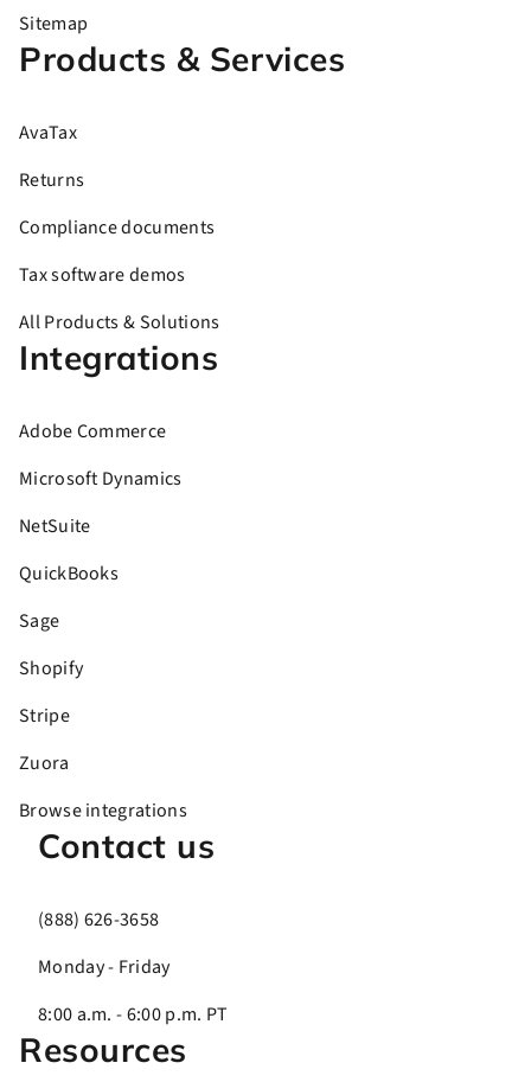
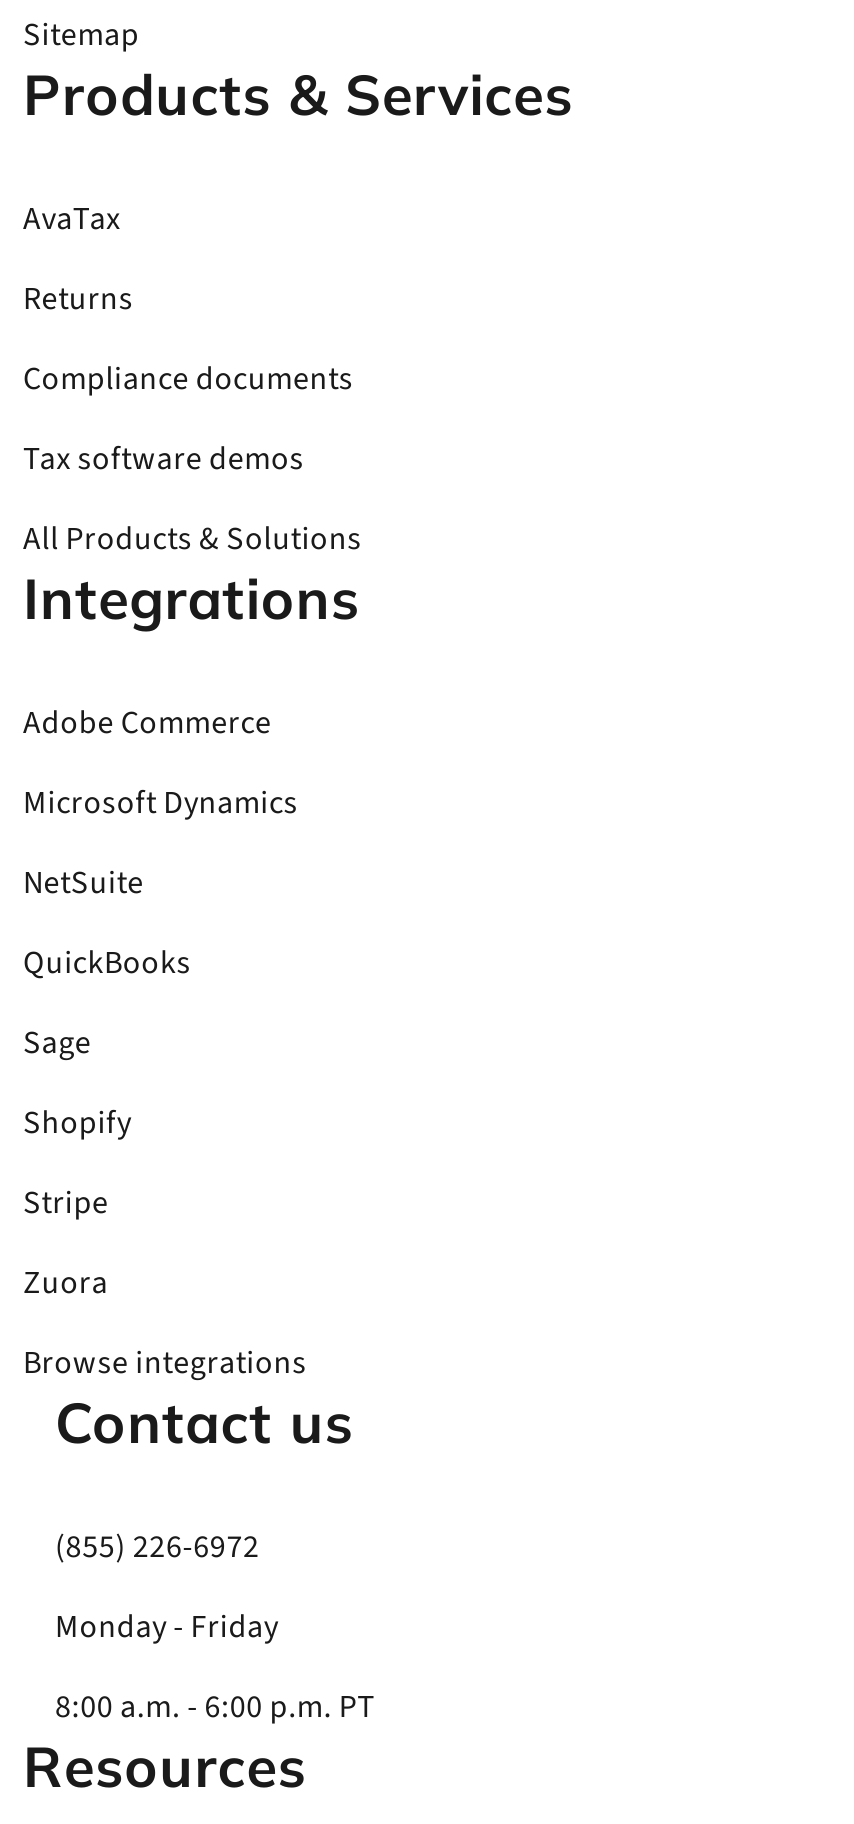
[38,907,159,933] (888) 626-3658 -> [55,1525,260,1569] (855) 226-6972

